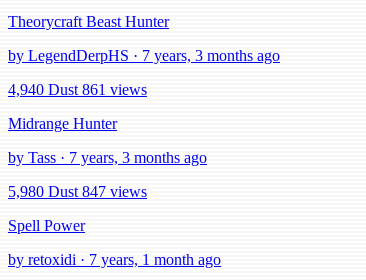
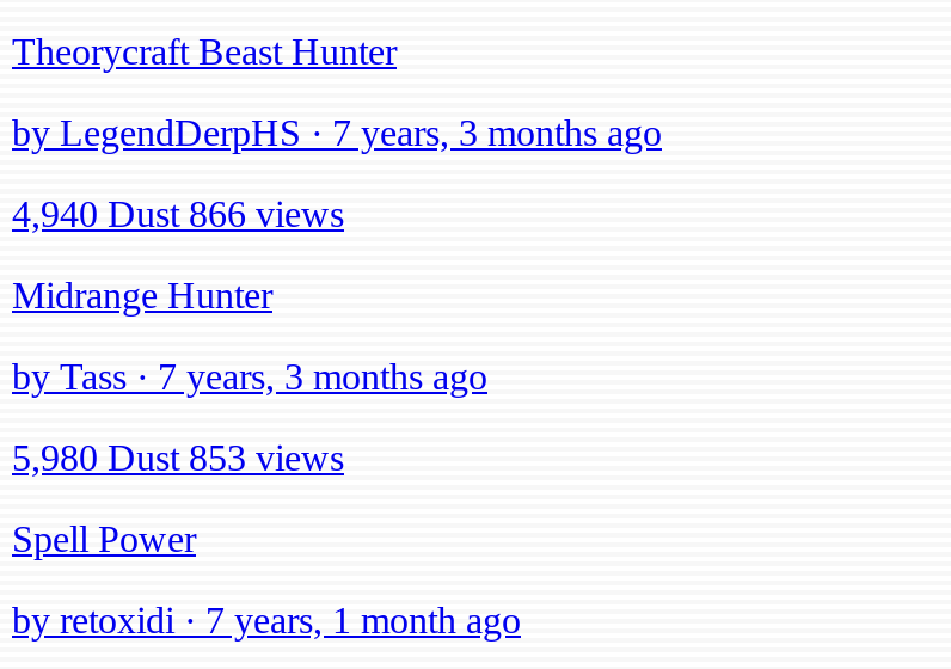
[8,81,147,98] 4,940 Dust 861 views -> [12,194,344,235] 4,940 Dust 866 views
[8,183,147,200] 5,980 Dust 847 views -> [12,438,344,479] 5,980 Dust 853 views

